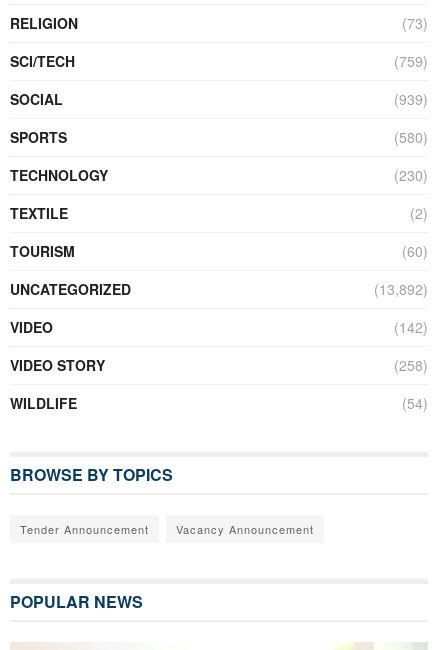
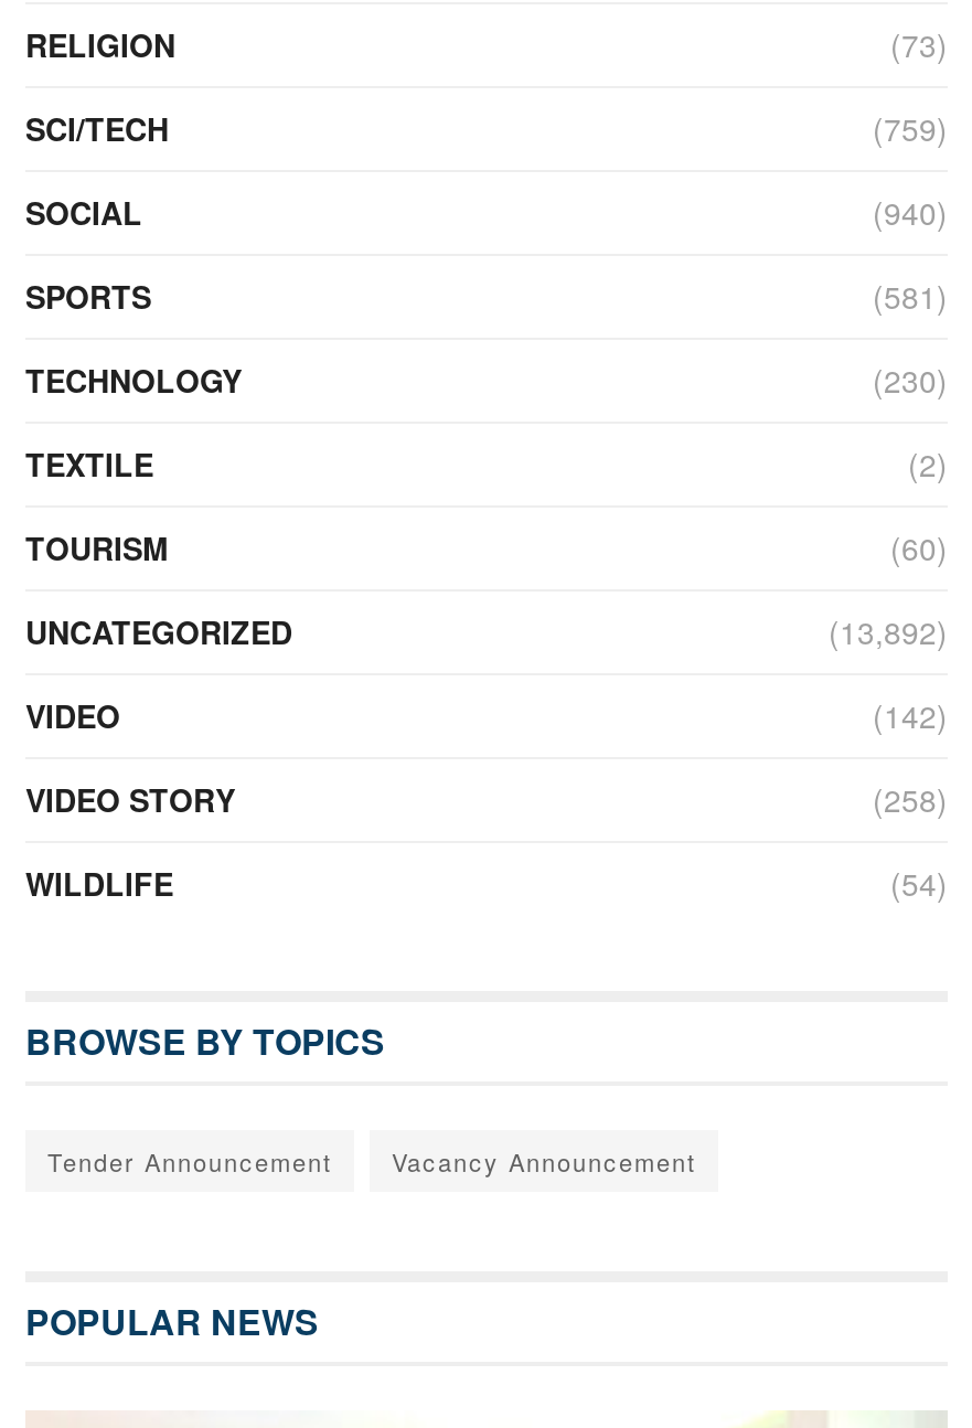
[394,89,428,109] (939) -> [873,191,948,235] (940)
[394,127,428,147] (580) -> [873,275,948,319] (581)

